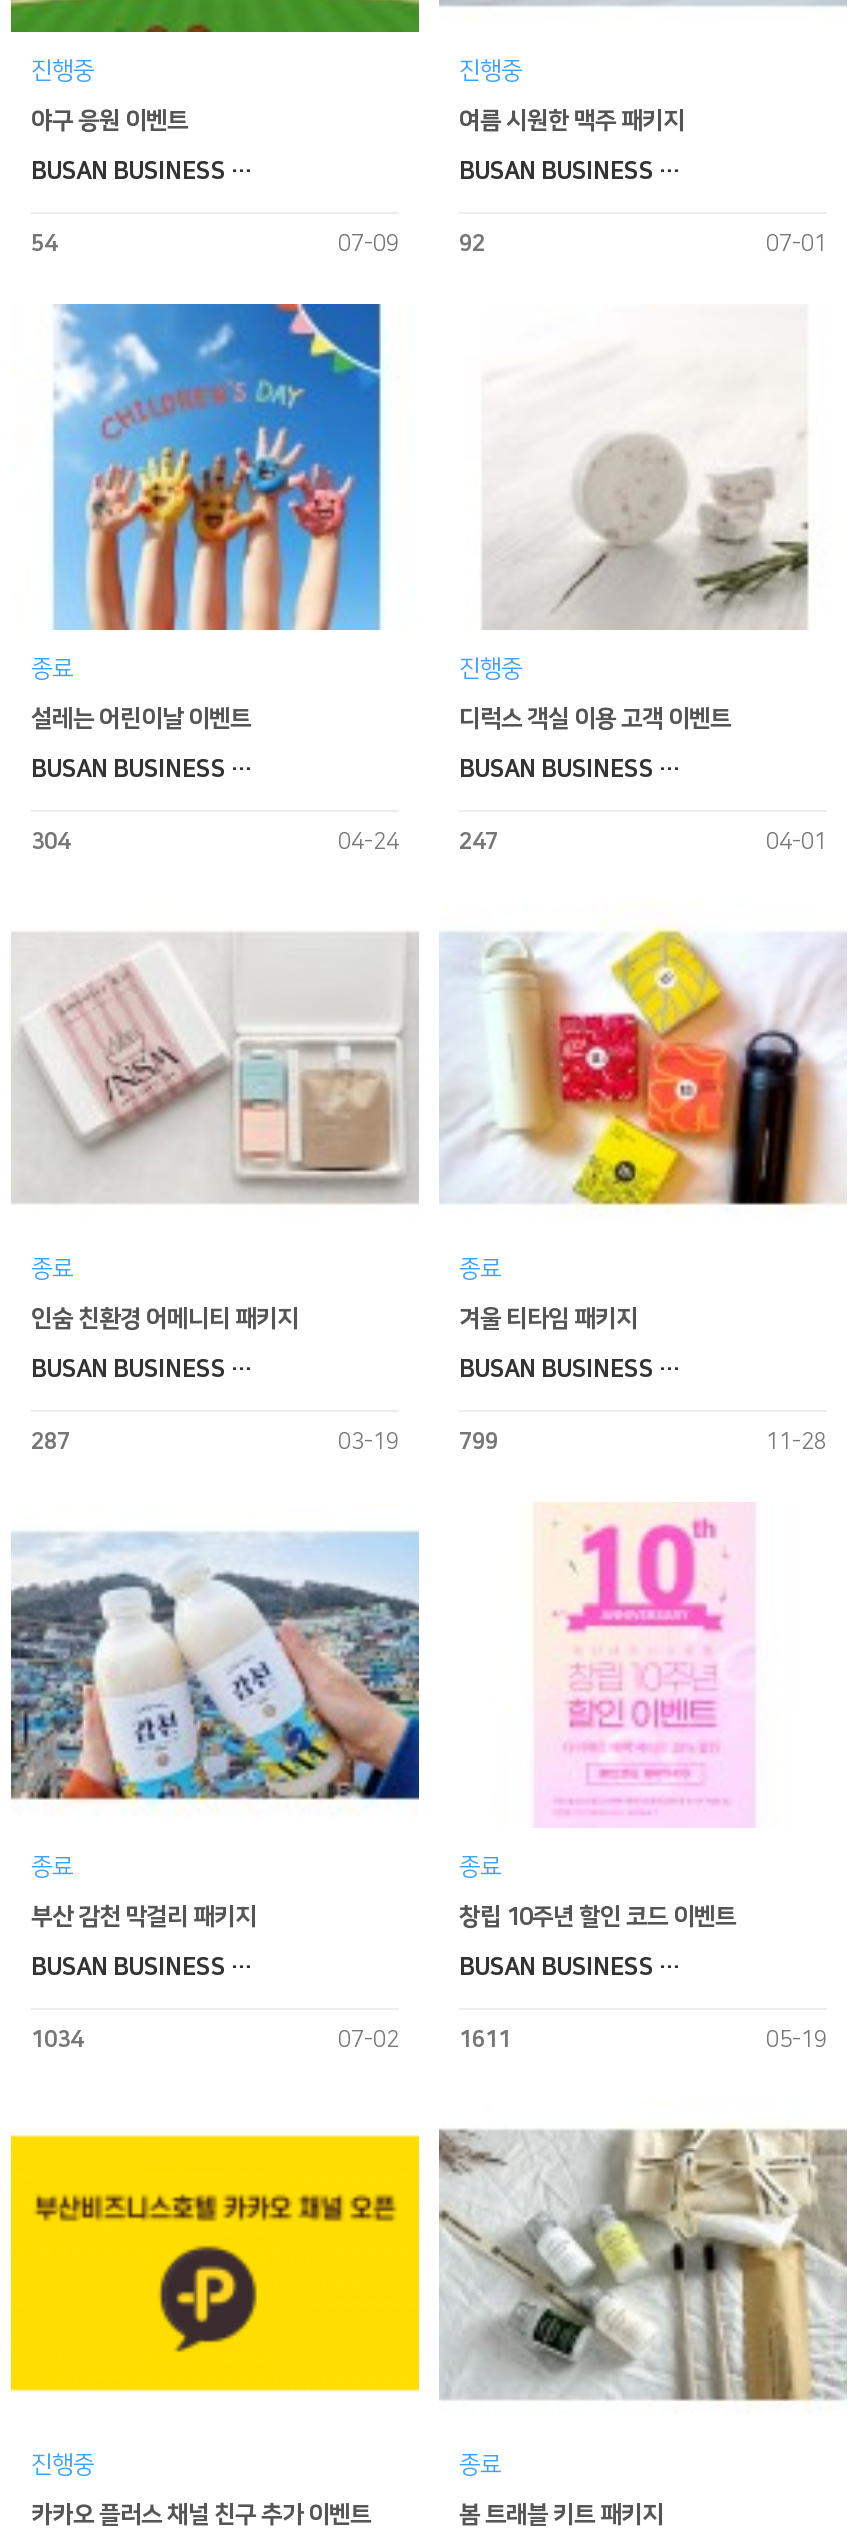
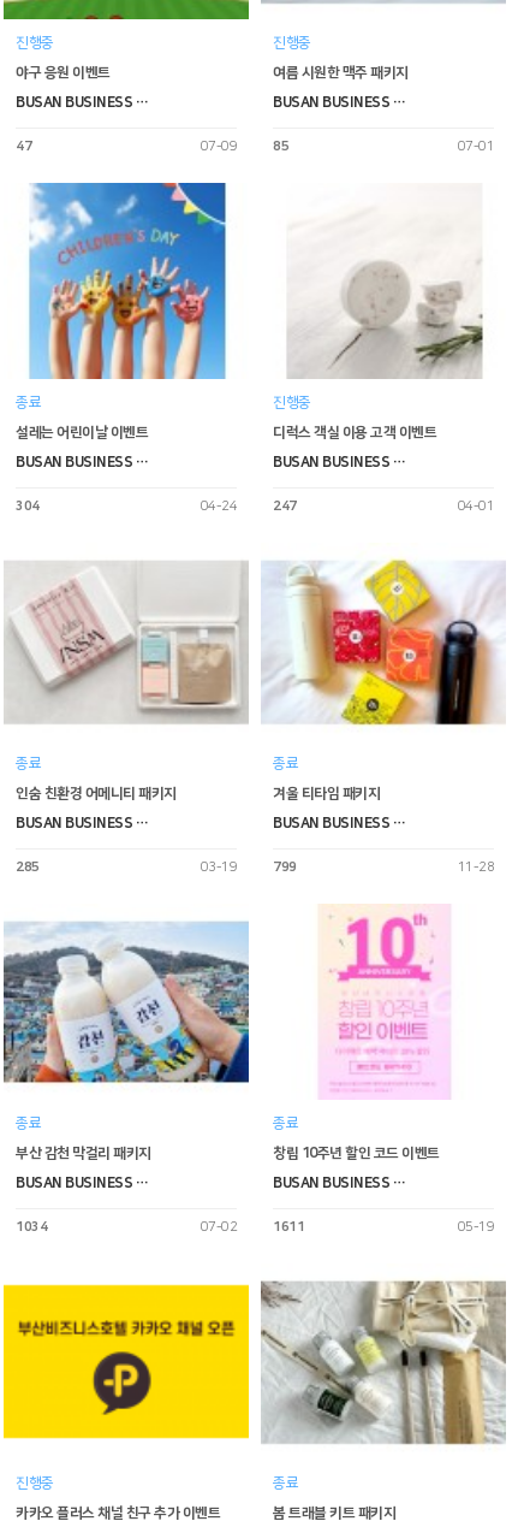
[31,232,57,256] 54 -> [16,140,31,154] 47
[459,232,485,256] 92 -> [273,140,288,154] 85
[31,1429,70,1453] 287 -> [16,860,39,874] 285

